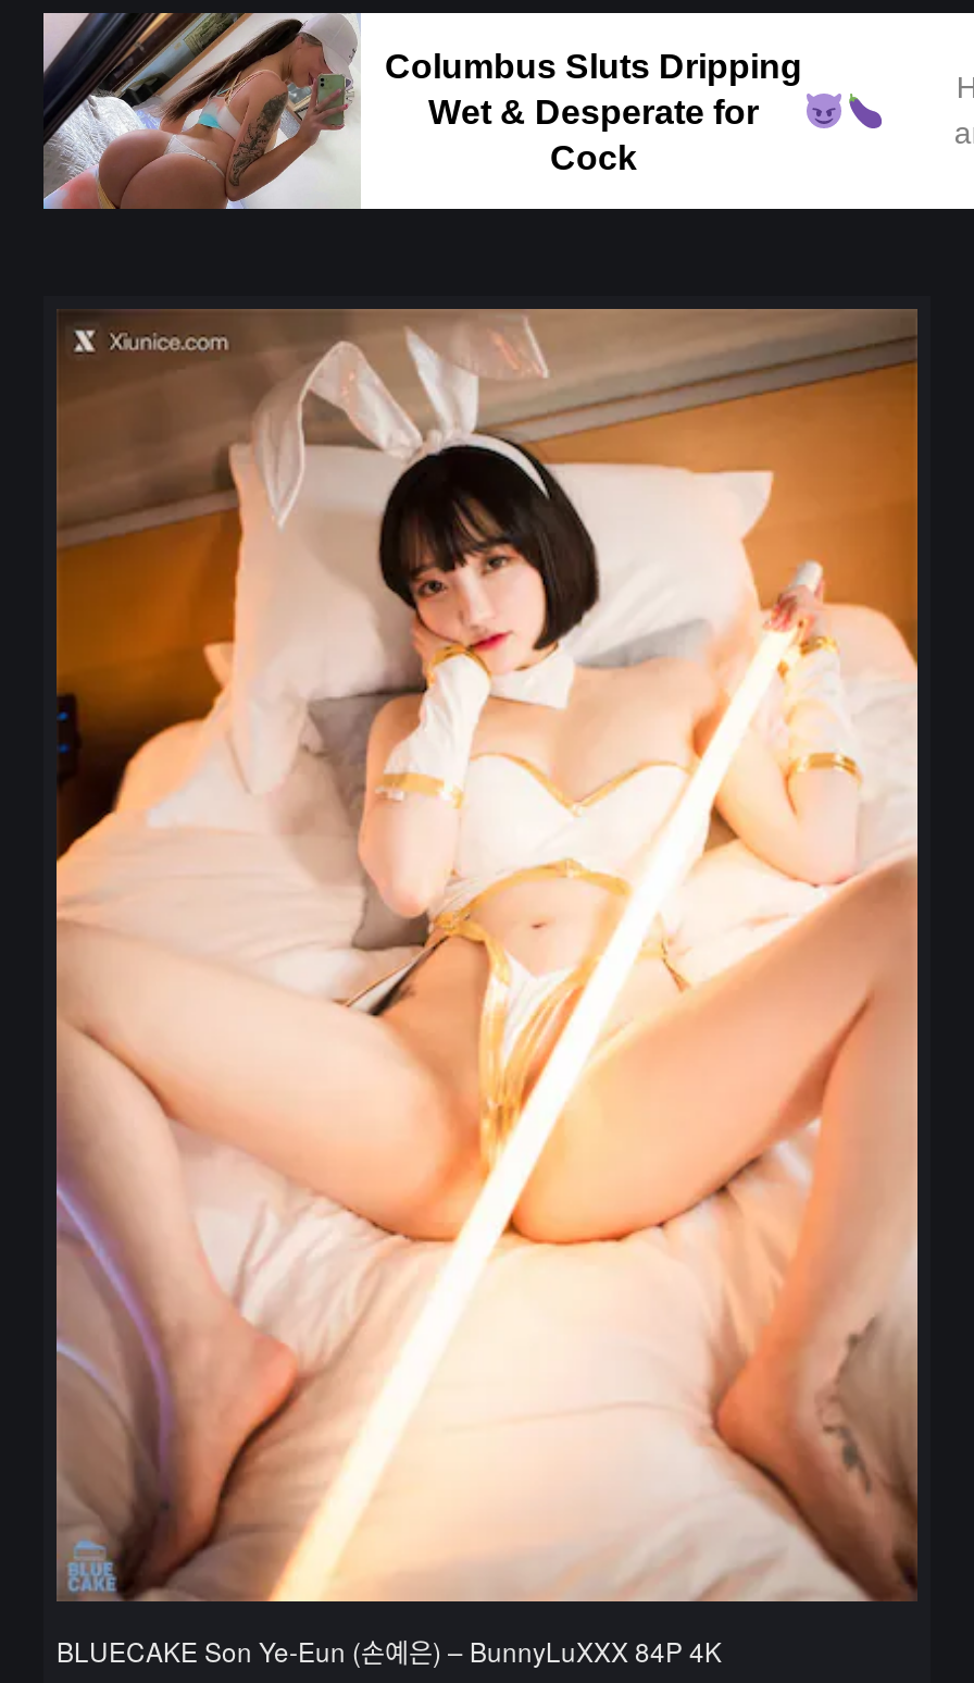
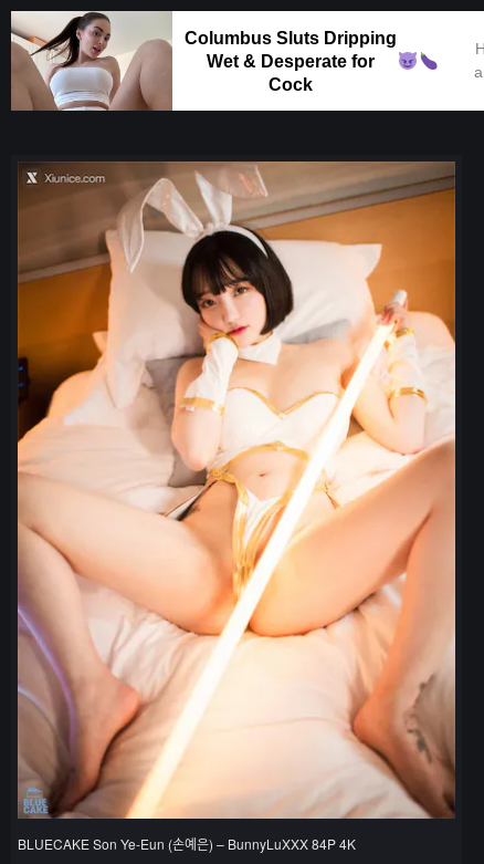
[41,11,359,211] [image] -> [10,10,172,112] [image]

